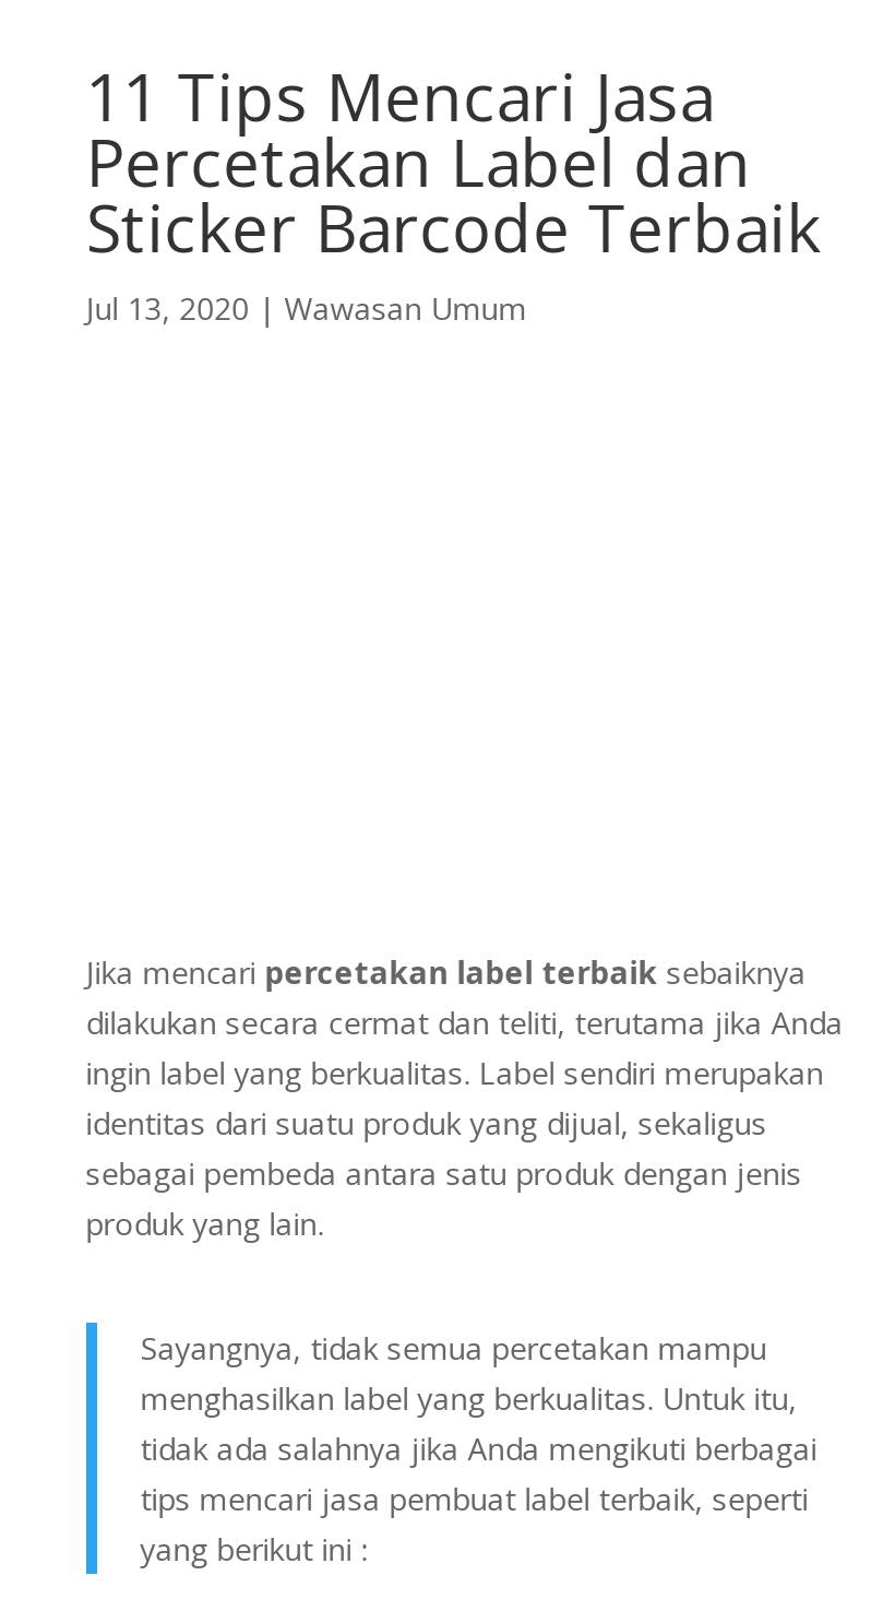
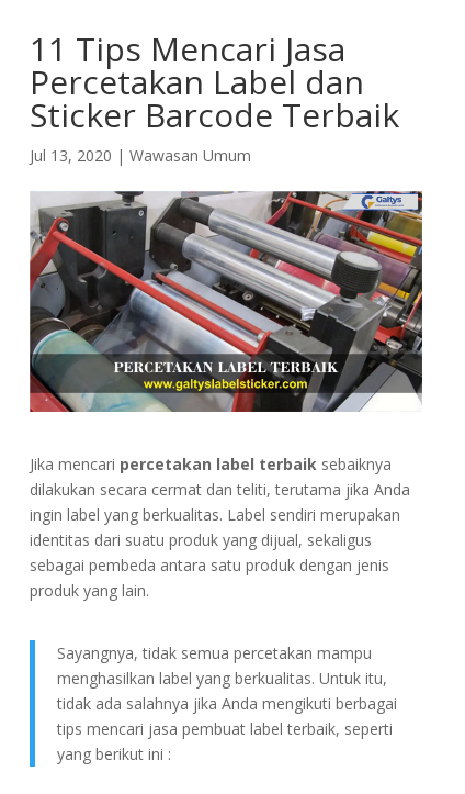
none -> [29,190,423,413] [image]

